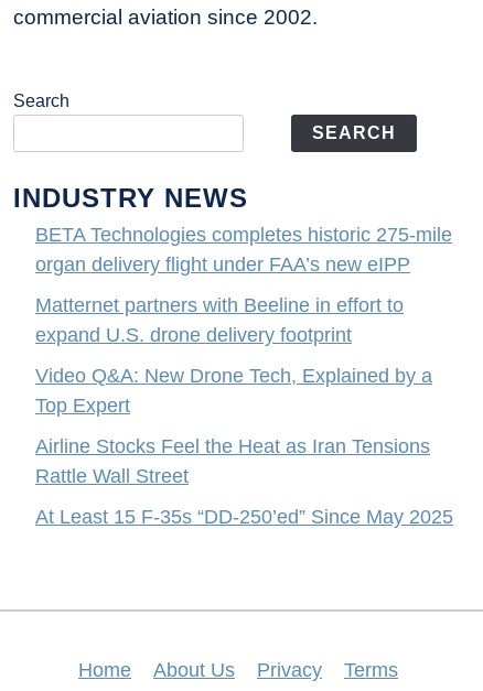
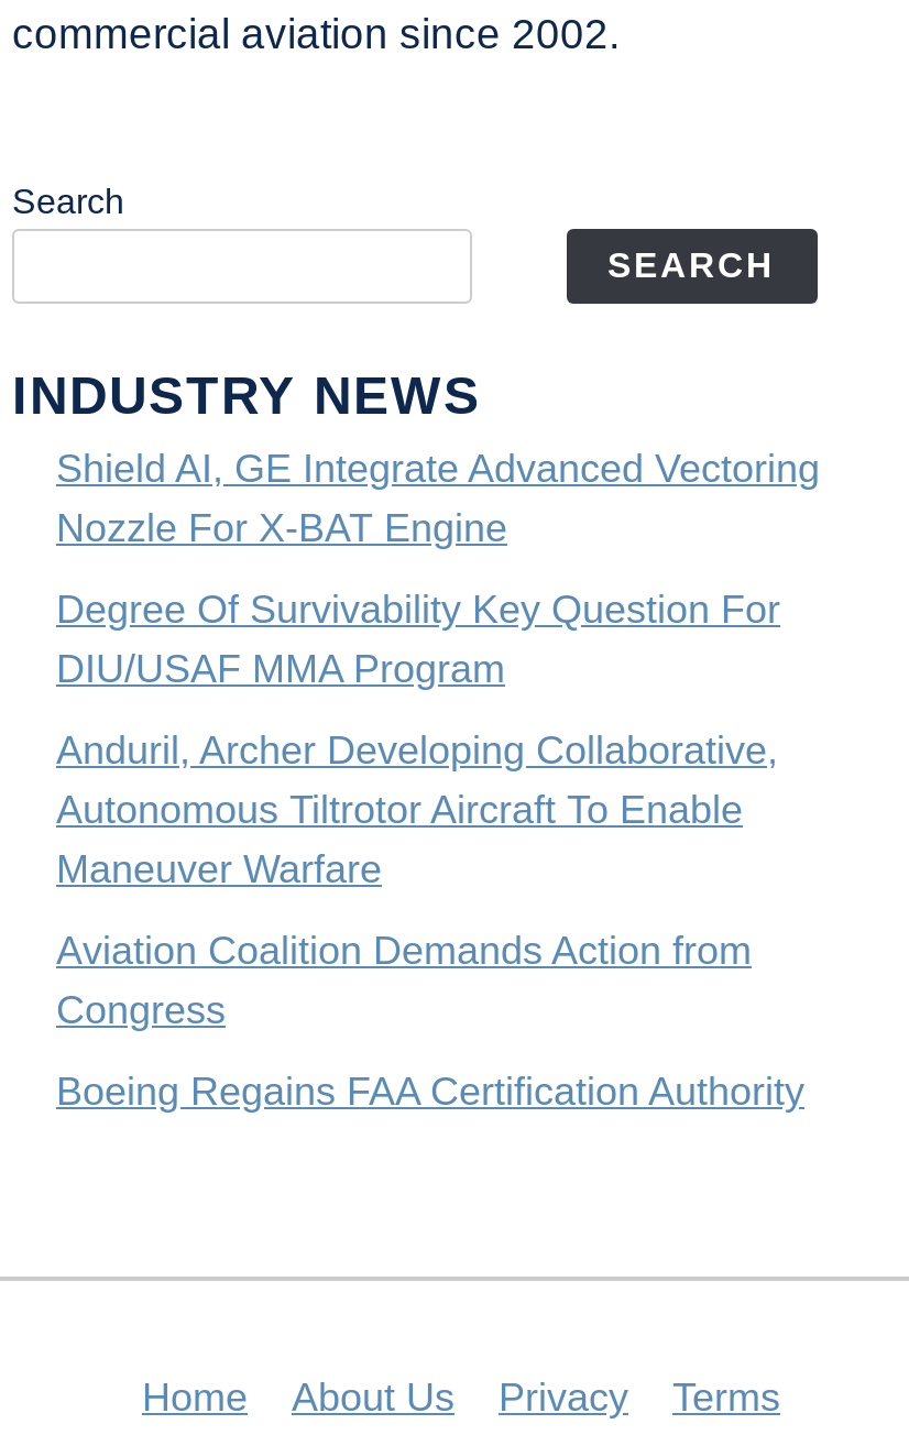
[35,224,452,276] BETA Technologies completes historic 275-mile | organ delivery flight under FAA’s new eIPP -> [56,448,820,551] Shield AI, GE Integrate Advanced Vectoring | Nozzle For X-BAT Engine
[35,295,404,346] Matternet partners with Beeline in effort to | expand U.S. drone delivery footprint -> [56,589,780,692] Degree Of Survivability Key Question For | DIU/USAF MMA Program
[35,365,432,417] Video Q&A: New Drone Tech, Explained by a | Top Expert -> [56,729,778,892] Anduril, Archer Developing Collaborative, | Autonomous Tiltrotor Aircraft To Enable | Maneuver Warfare
[35,436,430,488] Airline Stocks Feel the Heat as Iran Tensions | Rattle Wall Street -> [56,930,752,1033] Aviation Coalition Demands Action from | Congress
[35,506,453,528] At Least 15 F-35s “DD-250’ed” Since May 2025 -> [56,1071,804,1115] Boeing Regains FAA Certification Authority

